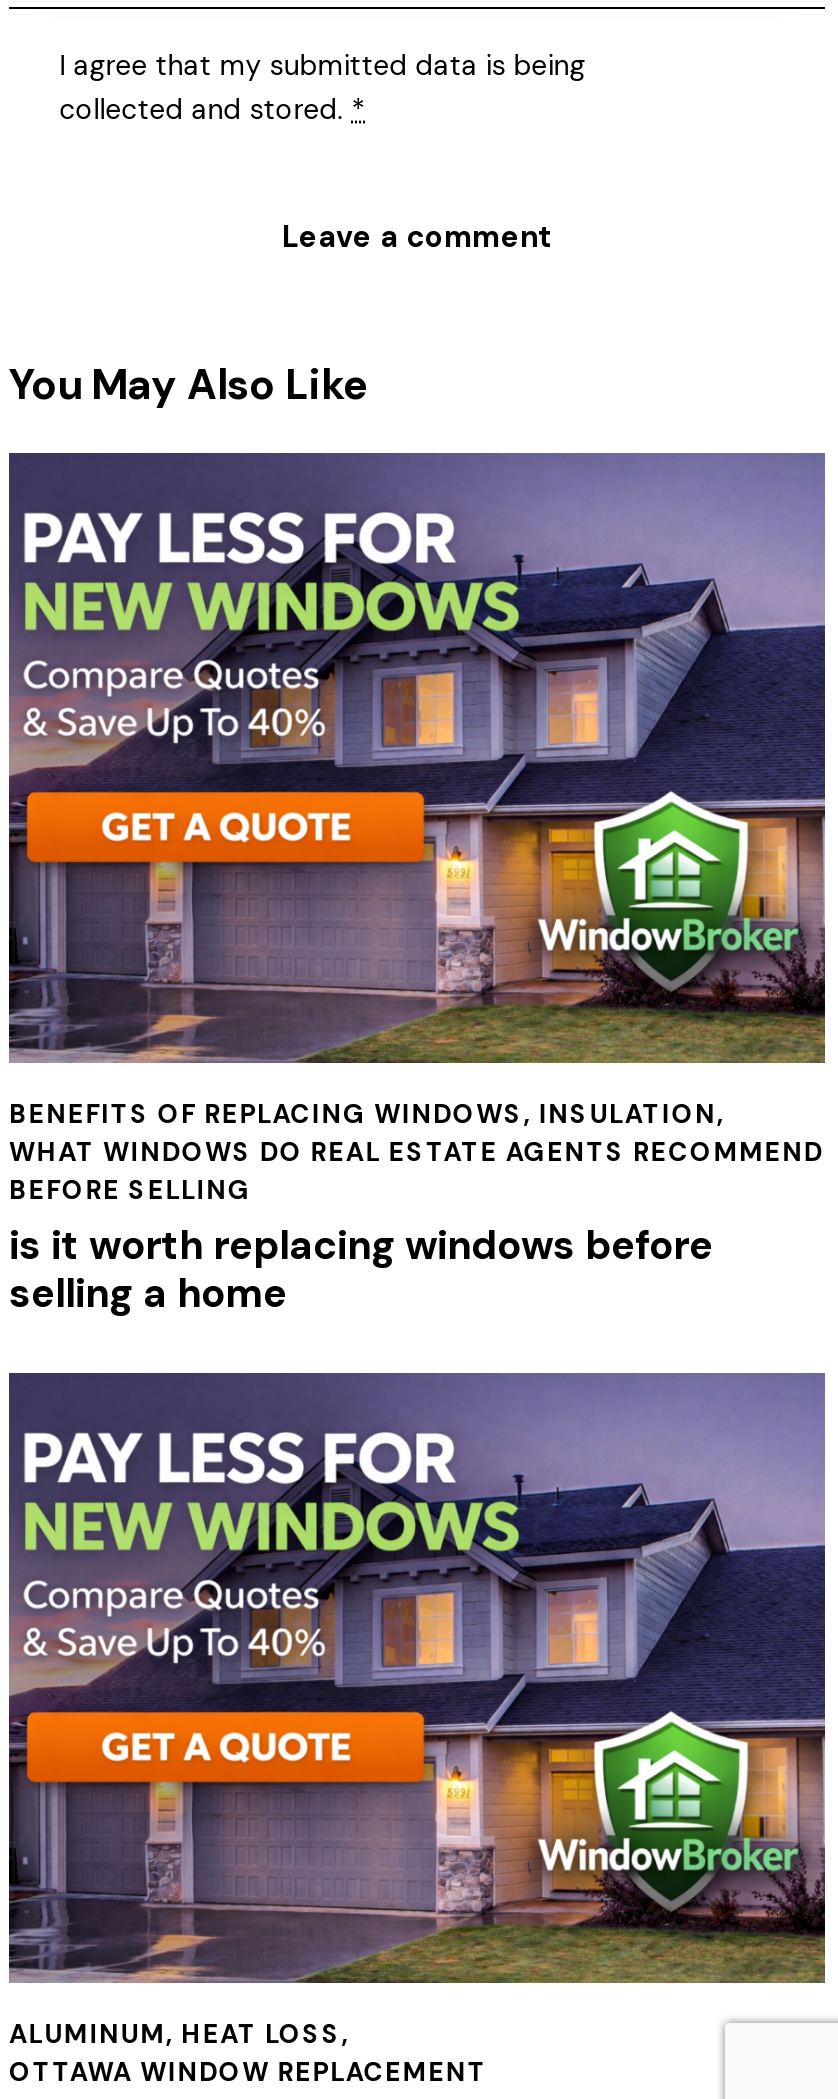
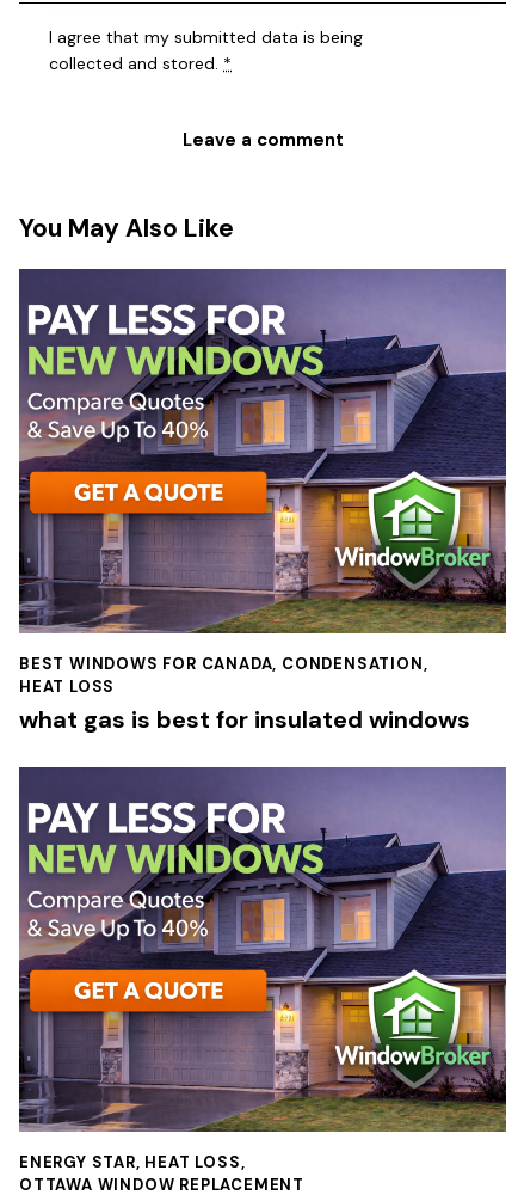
[9,1097,823,1320] BENEFITS OF REPLACING WINDOWS, INSULATION, | WHAT WINDOWS DO REAL ESTATE AGENTS RECOMMEND | BEFORE SELLING | is it worth replacing windows before | selling a home -> [19,653,470,735] BEST WINDOWS FOR CANADA, CONDENSATION, | HEAT LOSS | what gas is best for insulated windows
[9,2016,349,2050] ALUMINUM, HEAT LOSS, -> [19,1152,245,1172] ENERGY STAR, HEAT LOSS,

